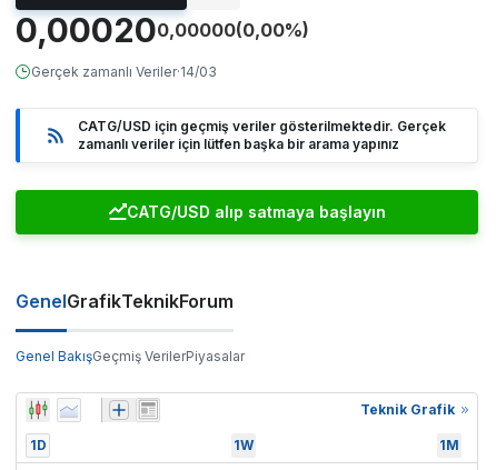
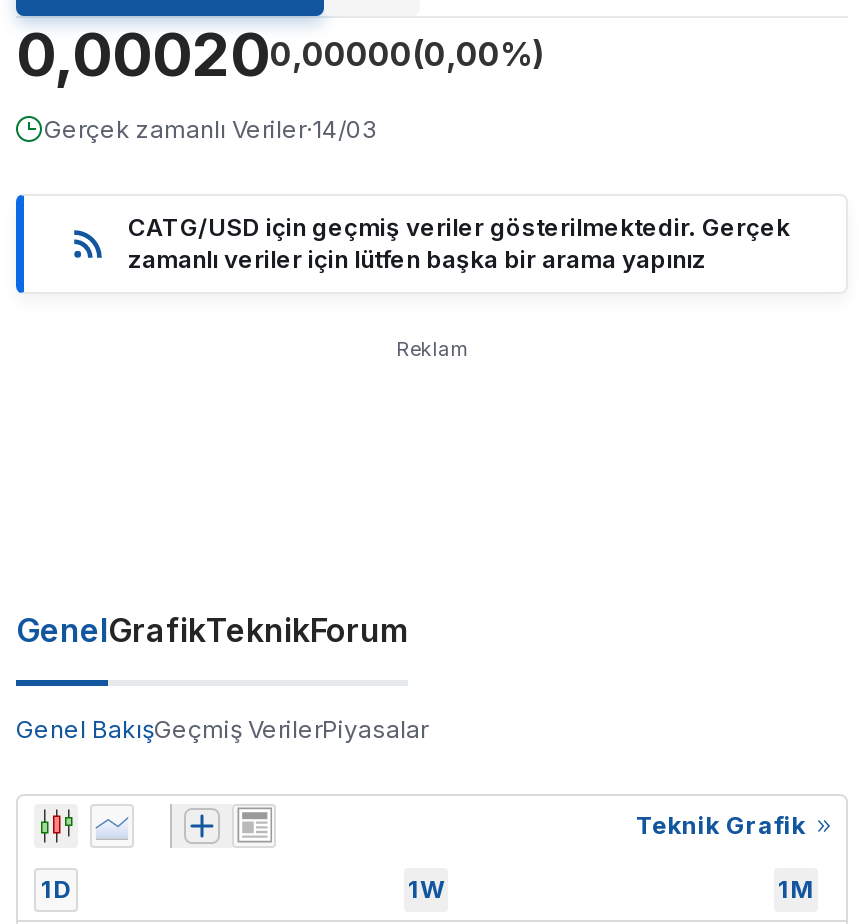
[126,202,385,221] CATG/USD alıp satmaya başlayın -> [396,336,468,360] Reklam

